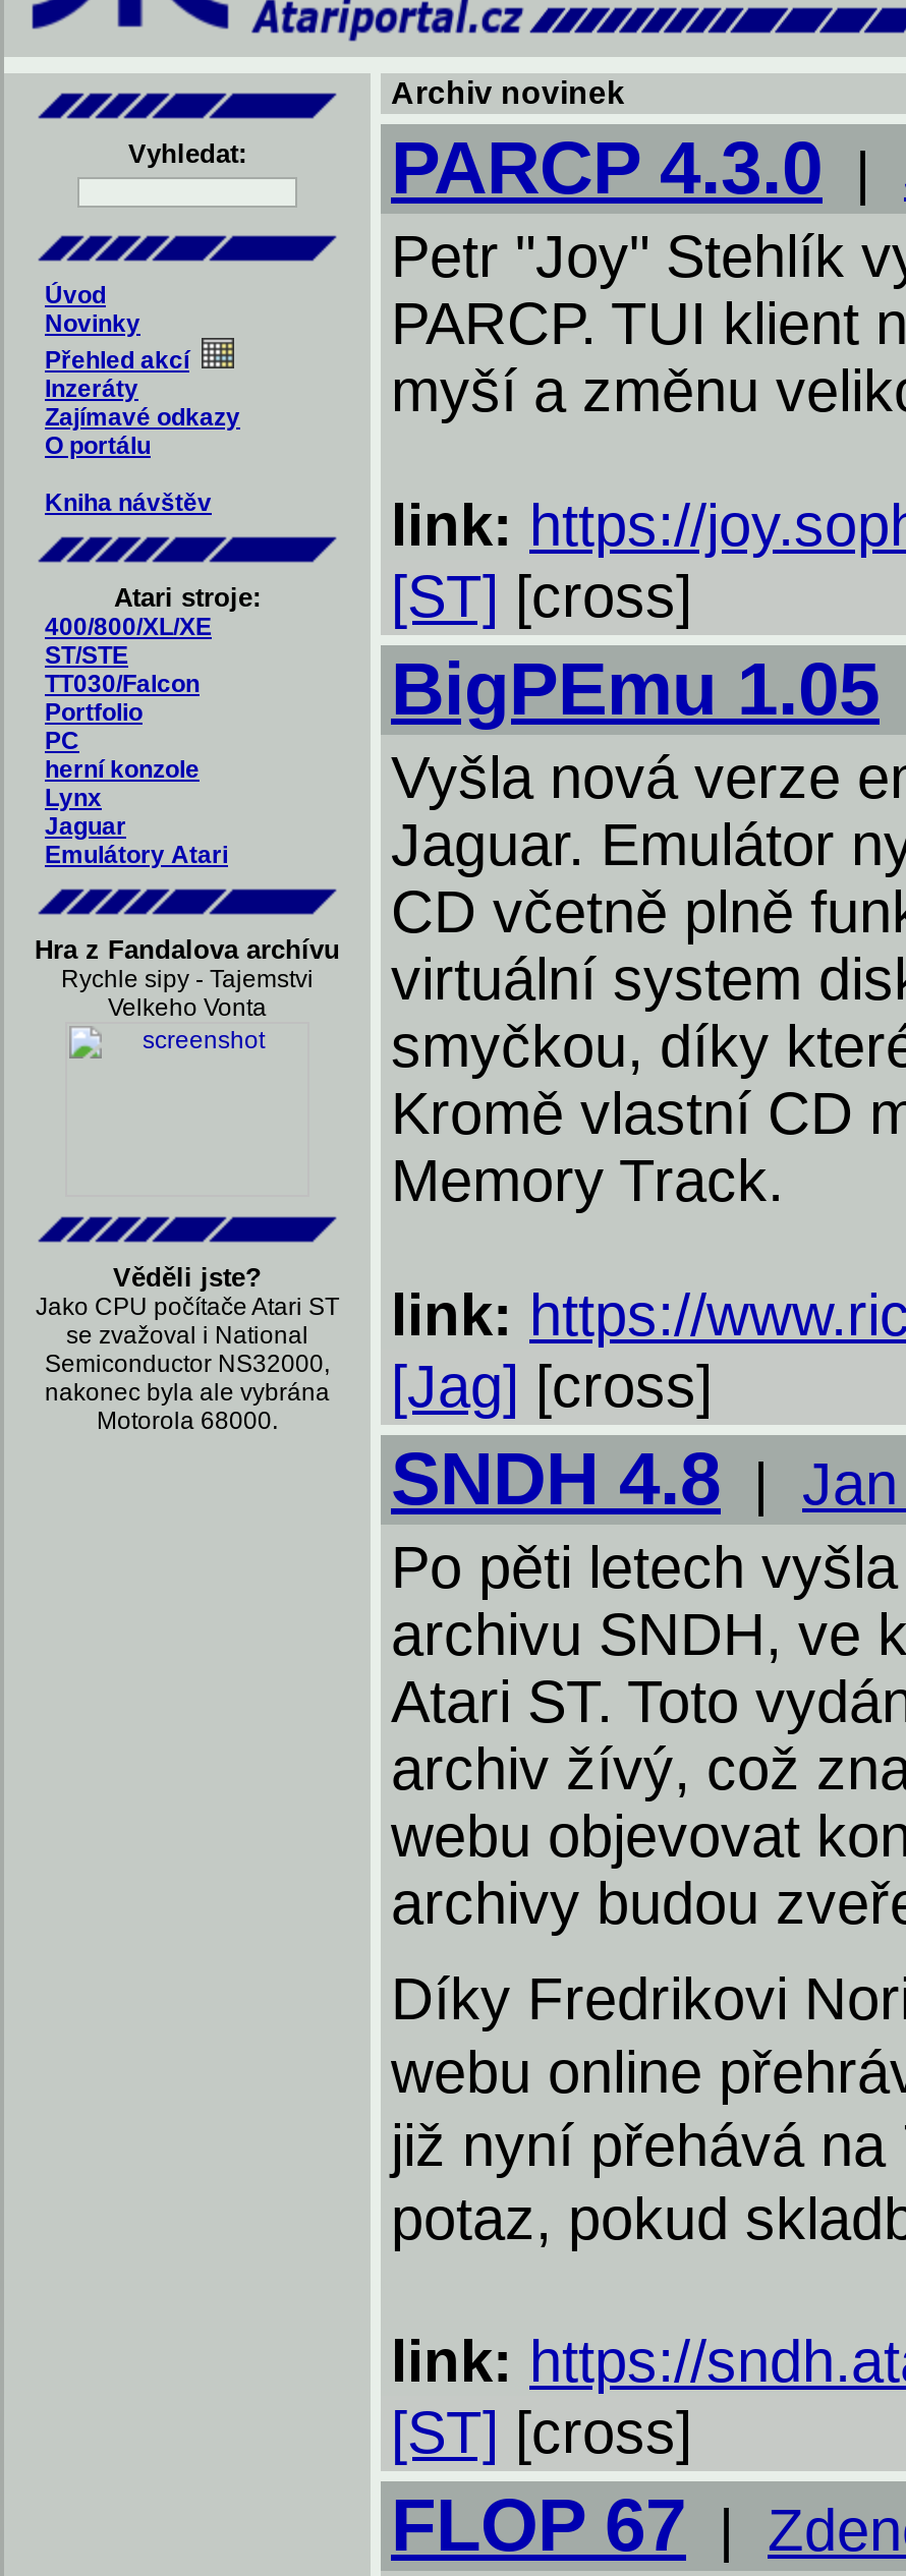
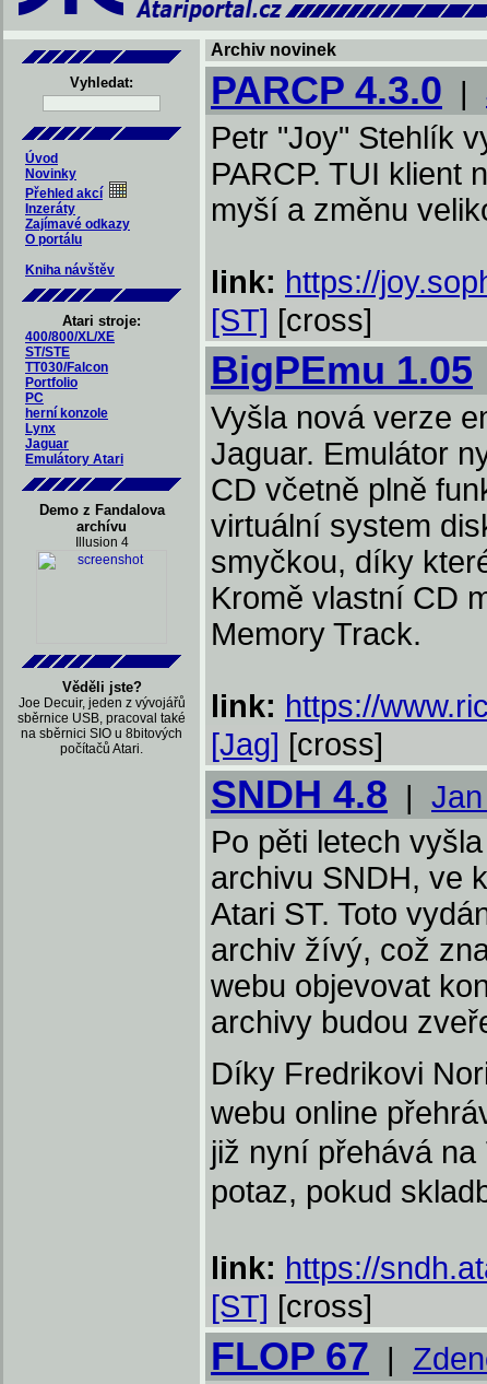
[35,934,340,1022] Hra z Fandalova archívu | Rychle sipy - Tajemstvi | Velkeho Vonta -> [39,502,164,550] Demo z Fandalova | archívu | Illusion 4
[36,1293,339,1435] Jako CPU počítače Atari ST | se zvažoval i National | Semiconductor NS32000, | nakonec byla ale vybrána | Motorola 68000. -> [17,695,186,756] Joe Decuir, jeden z vývojářů | sběrnice USB, pracoval také | na sběrnici SIO u 8bitových | počítačů Atari.

